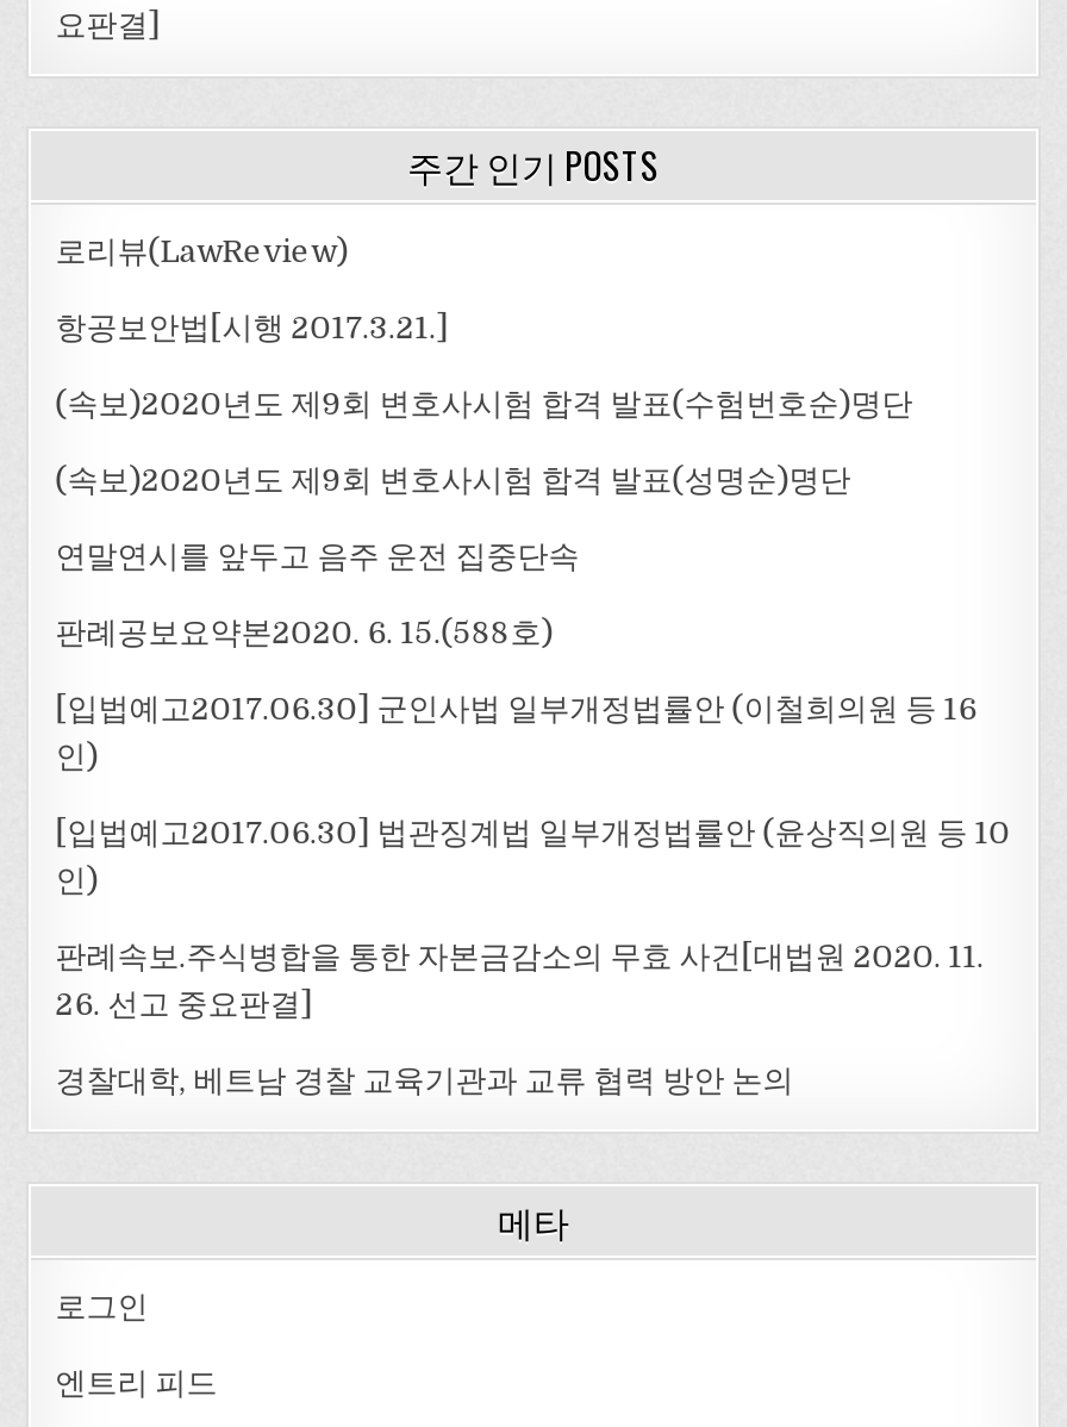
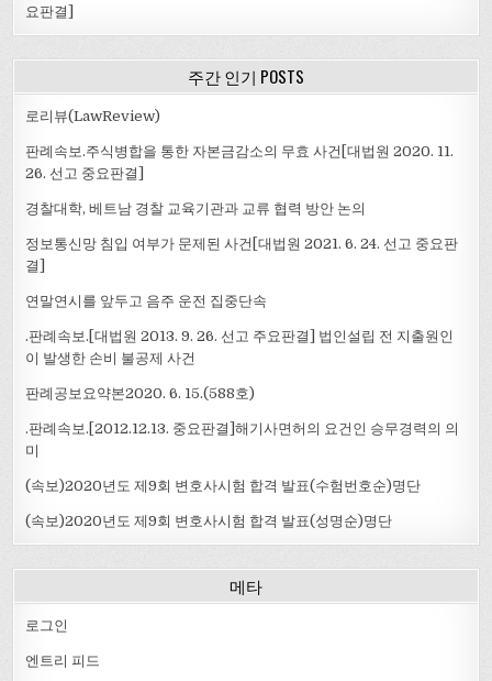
[55,310,1010,898] 항공보안법[시행 2017.3.21.] | [입법예고2017.06.30] 군인사법 일부개정법률안 (이철희의원 등 16 | 인) | [입법예고2017.06.30] 법관징계법 일부개정법률안 (윤상직의원 등 10 | 인) -> none
moved [55,386,913,498] -> [25,477,421,529]: (속보)2020년도 제9회 변호사시험 합격 발표(수험번호순)명단 | (속보)2020년도 제9회 변호사시험 합격 발표(성명순)명단
moved [55,538,579,574] -> [25,293,267,309]: 연말연시를 앞두고 음주 운전 집중단속
moved [55,615,553,650] -> [25,385,255,402]: 판례공보요약본2020. 6. 15.(588호)
moved [55,939,984,1098] -> [25,143,454,217]: 판례속보.주식병합을 통한 자본금감소의 무효 사건[대법원 2020. 11. | 26. 선고 중요판결] | 경찰대학, 베트남 경찰 교육기관과 교류 협력 방안 논의
none -> [25,235,459,459] 정보통신망 침입 여부가 문제된 사건[대법원 2021. 6. 24. 선고 중요판 | 결] | .판례속보.[대법원 2013. 9. 26. 선고 주요판결] 법인설립 전 지출원인 | 이 발생한 손비 불공제 사건 | .판례속보.[2012.12.13. 중요판결]해기사면허의 요건인 승무경력의 의 | 미

